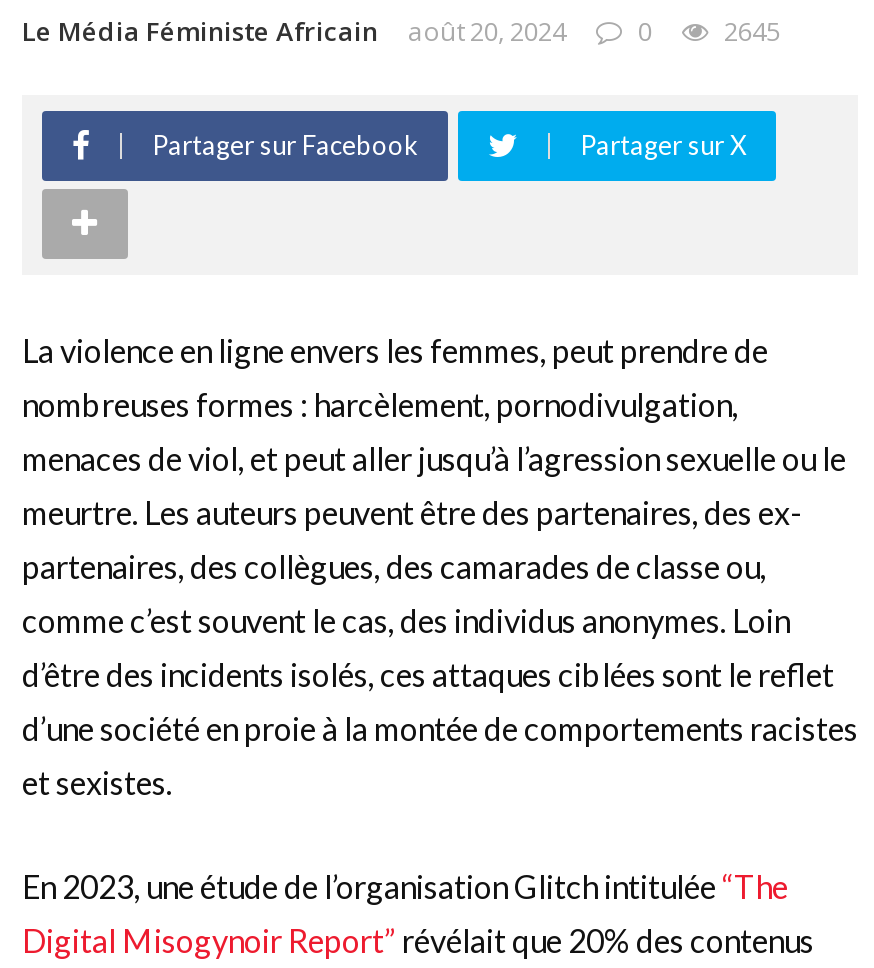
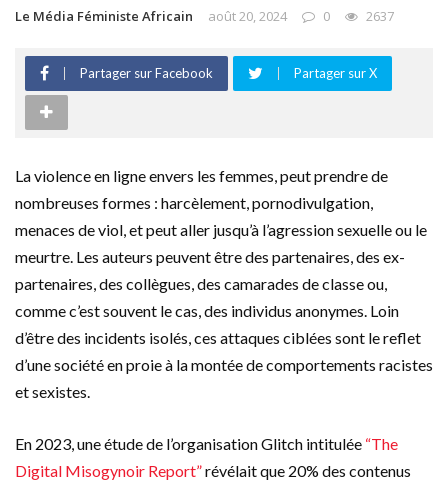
[22,13,780,49] Le Média Féministe Africain août 20, 2024 0 2645 -> [15,7,394,25] Le Média Féministe Africain août 20, 2024 0 2637

